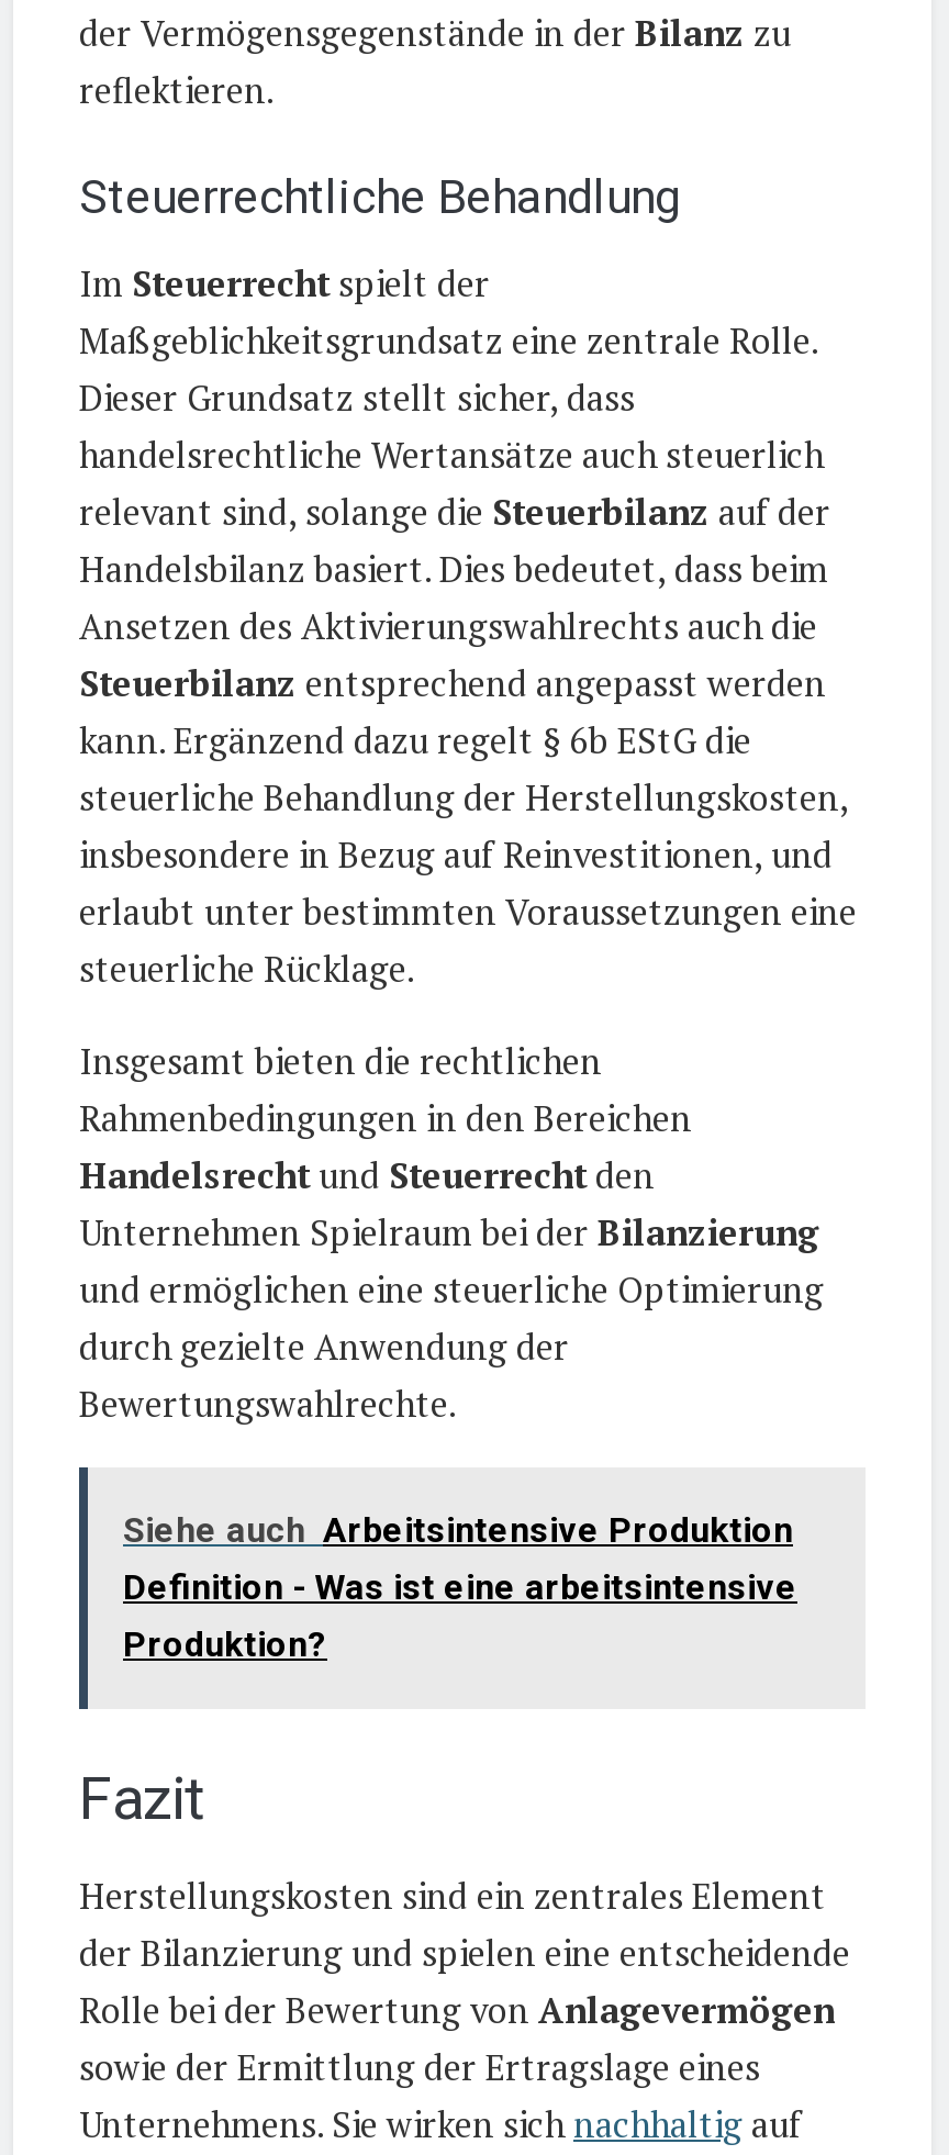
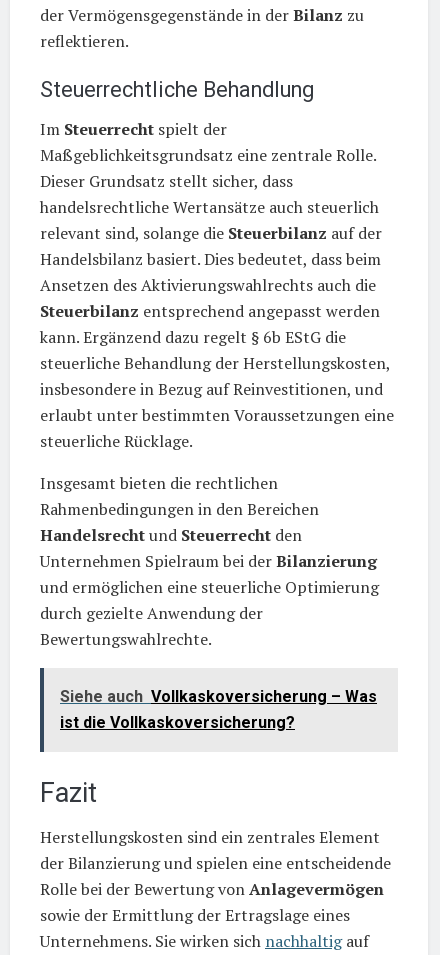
[123,1509,797,1665] Siehe auch Arbeitsintensive Produktion | Definition - Was ist eine arbeitsintensive | Produktion? -> [60,687,377,732] Siehe auch Vollkaskoversicherung – Was | ist die Vollkaskoversicherung?

